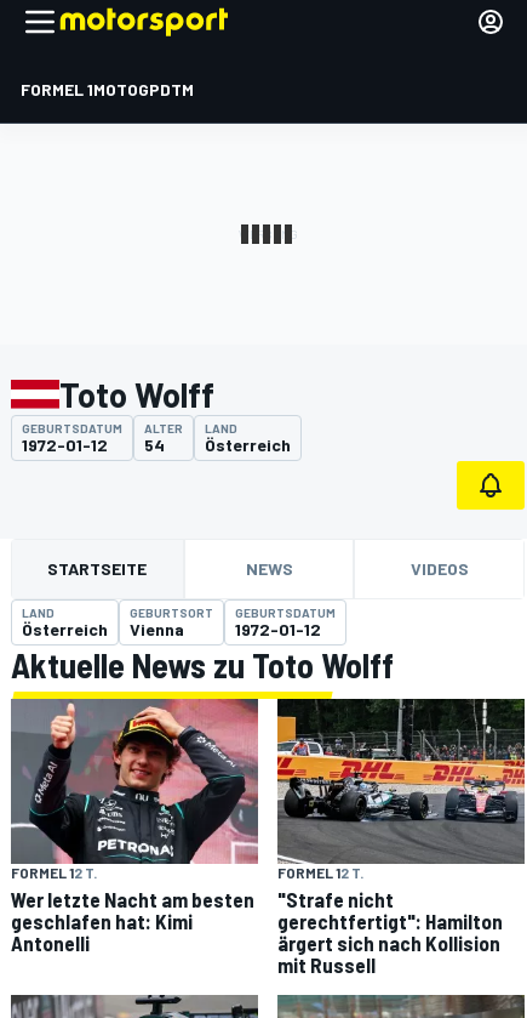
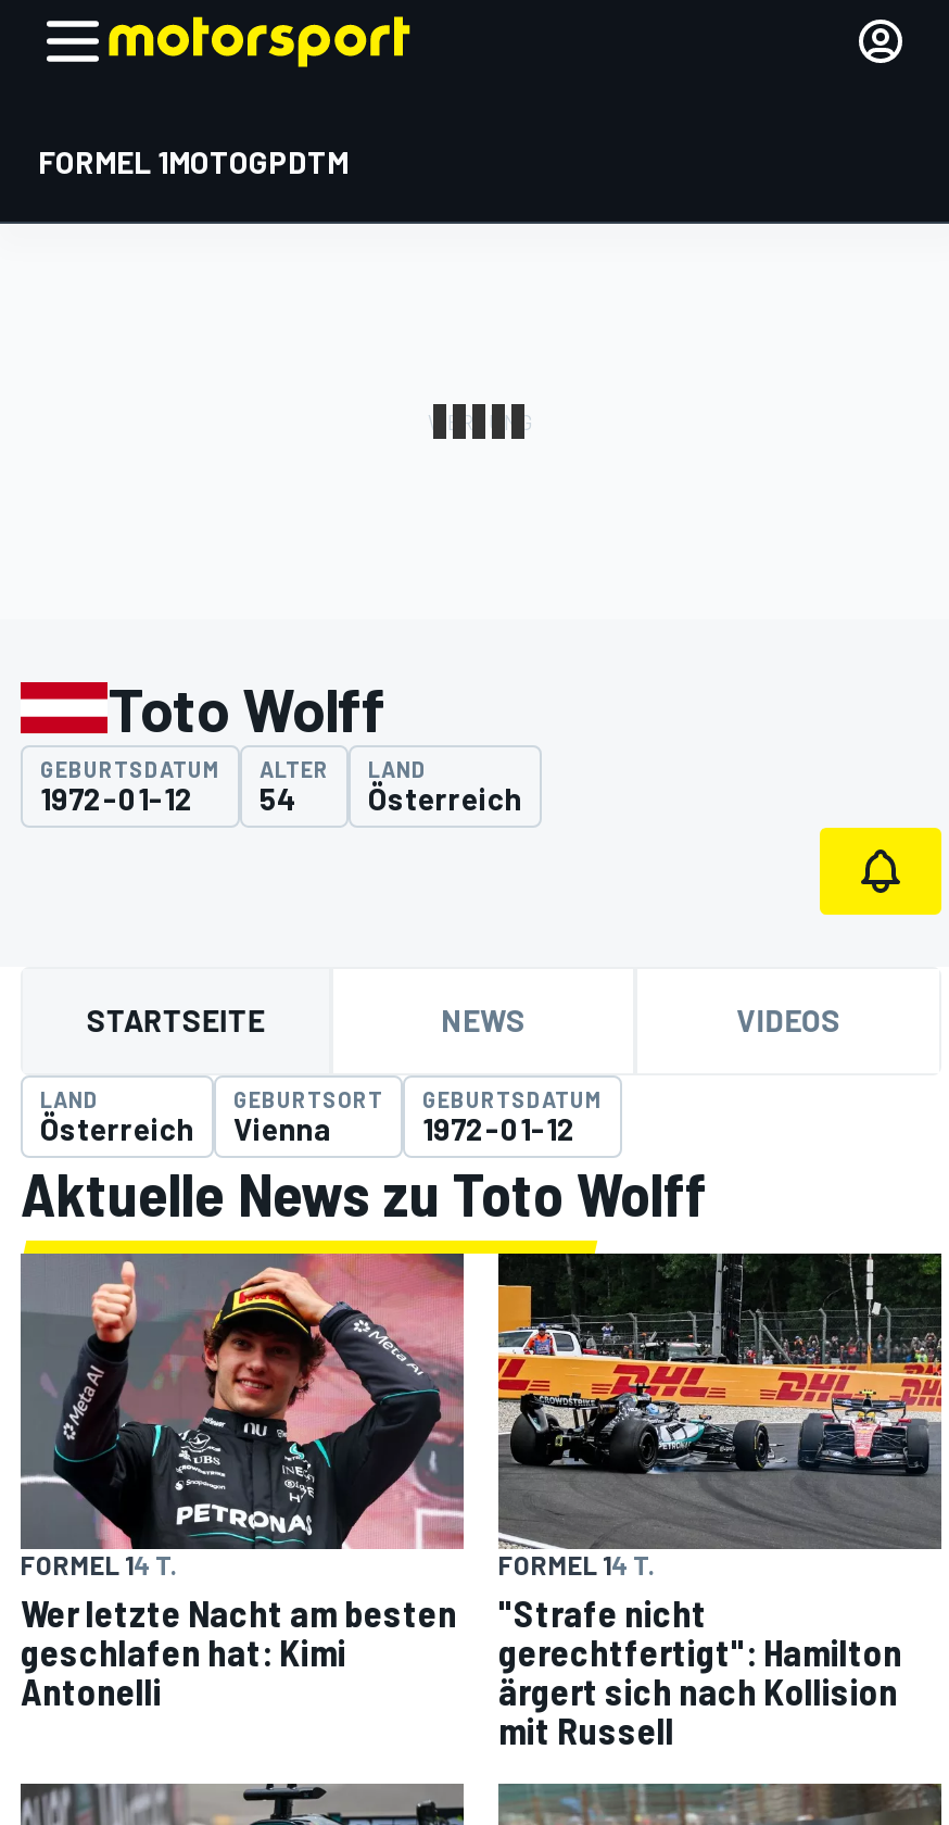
[11,864,97,881] FORMEL 12 T. -> [21,1549,177,1579] FORMEL 14 T.
[277,864,363,881] FORMEL 12 T. -> [498,1549,655,1579] FORMEL 14 T.

